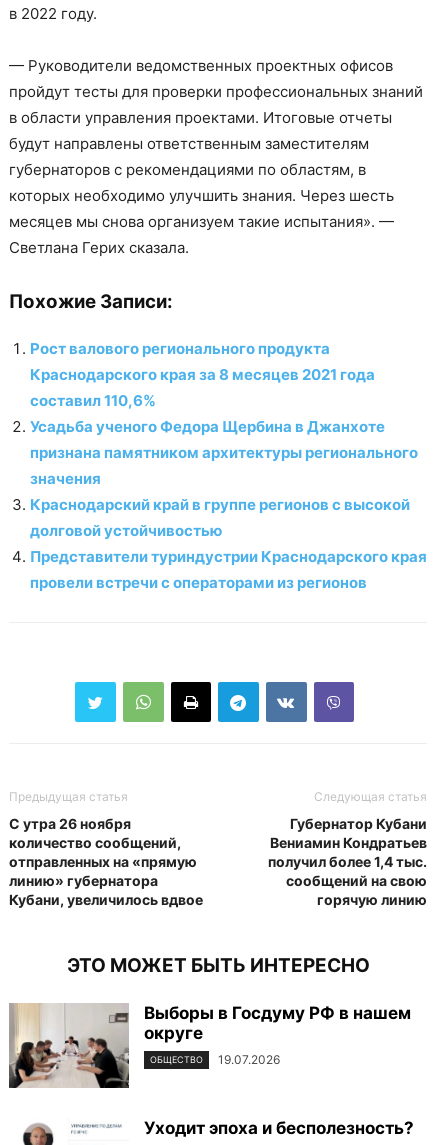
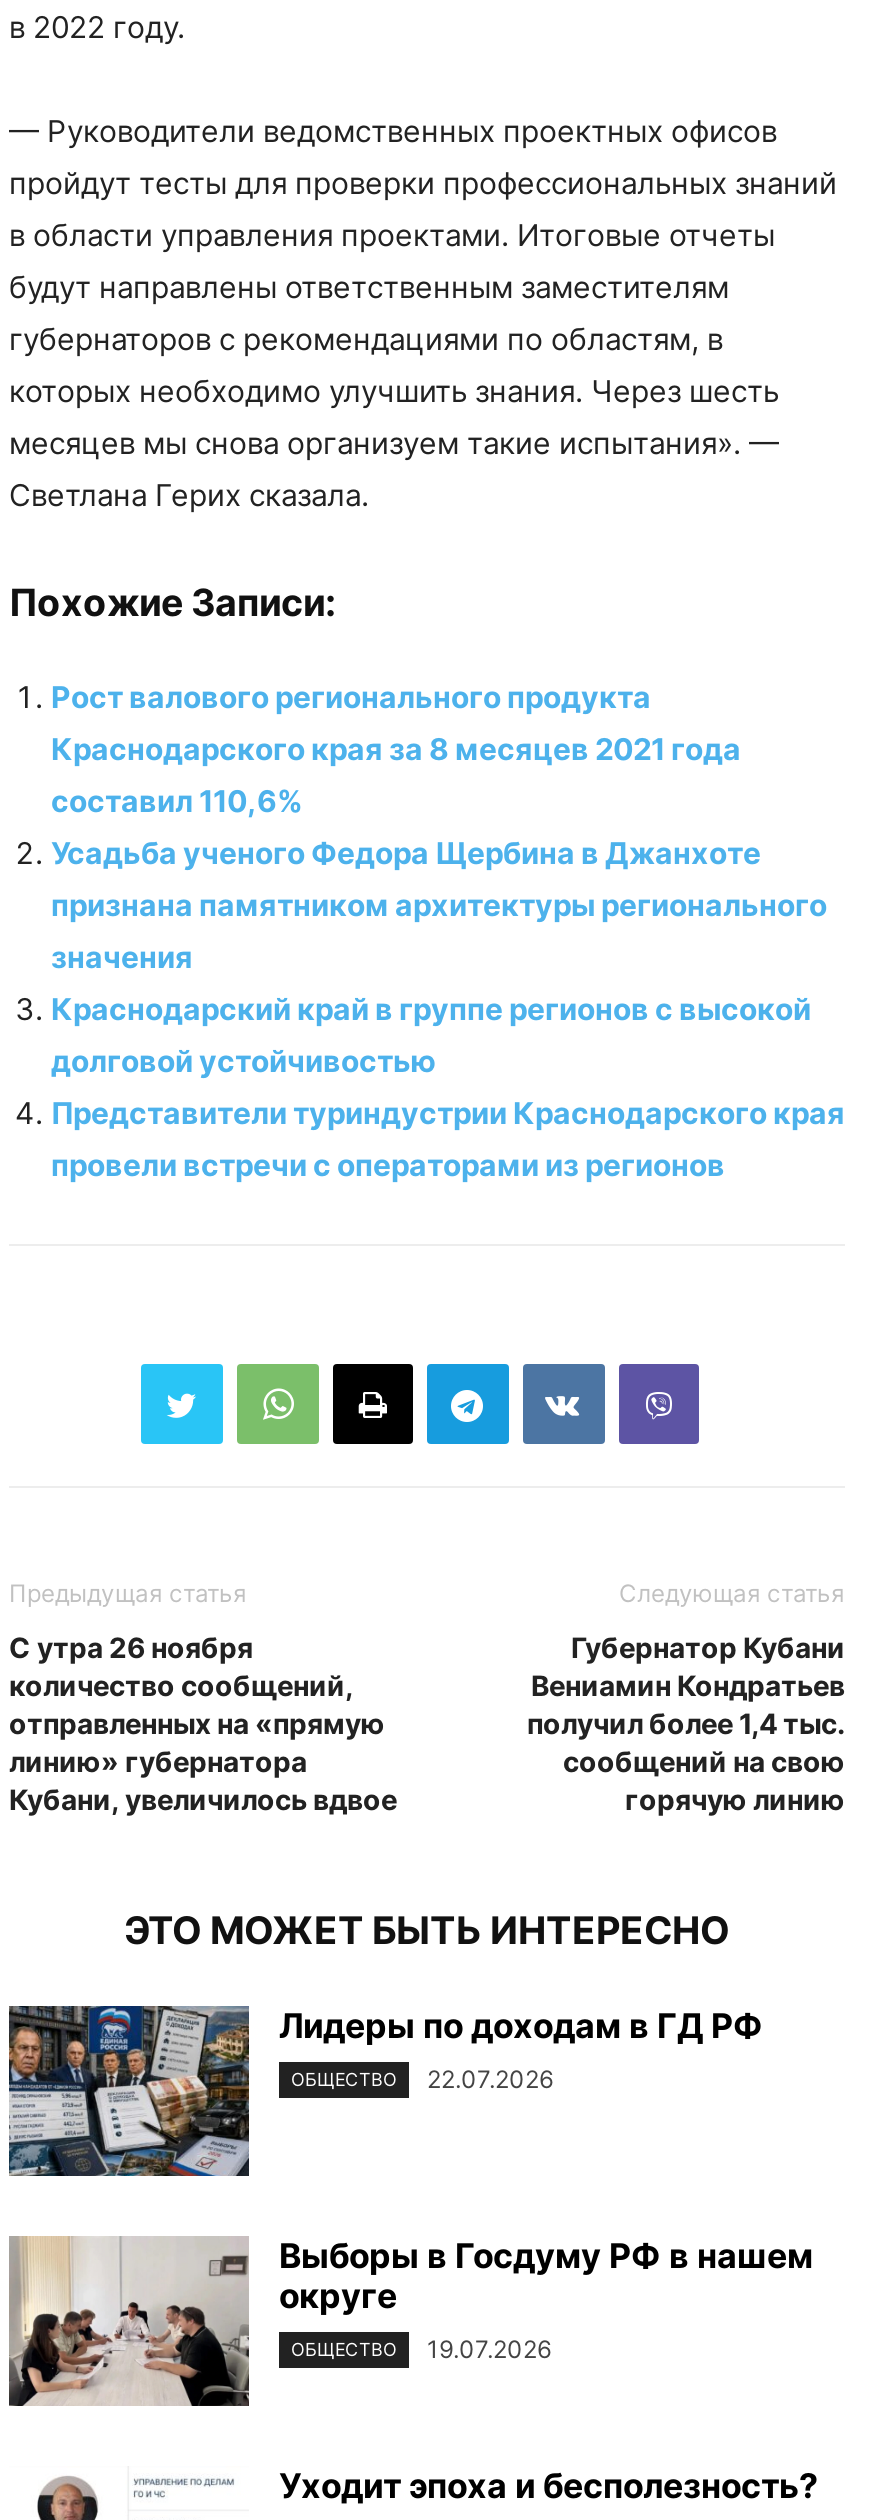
none -> [9,2004,763,2178] [image] | Лидеры по доходам в ГД РФ | ОБЩЕСТВО | 22.07.2026

